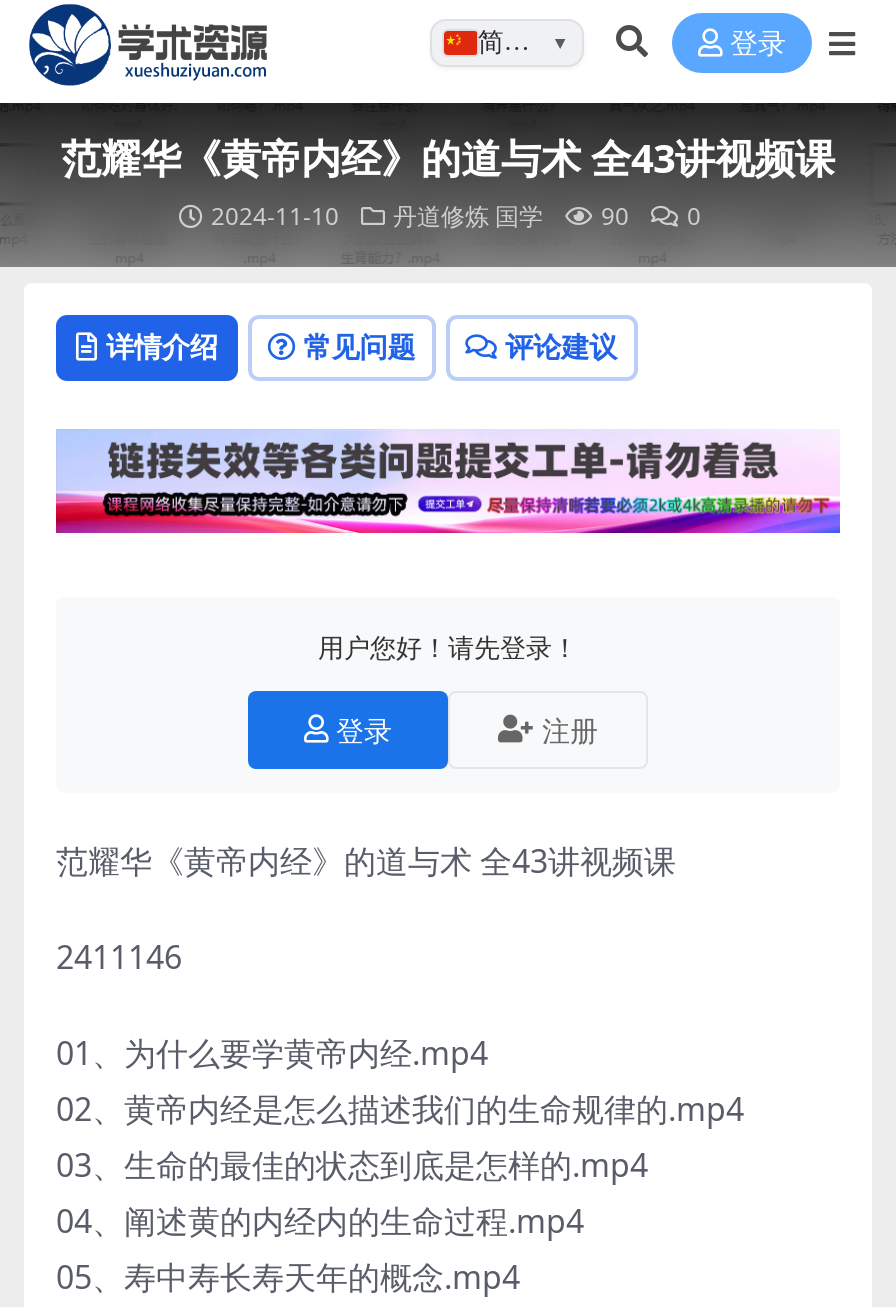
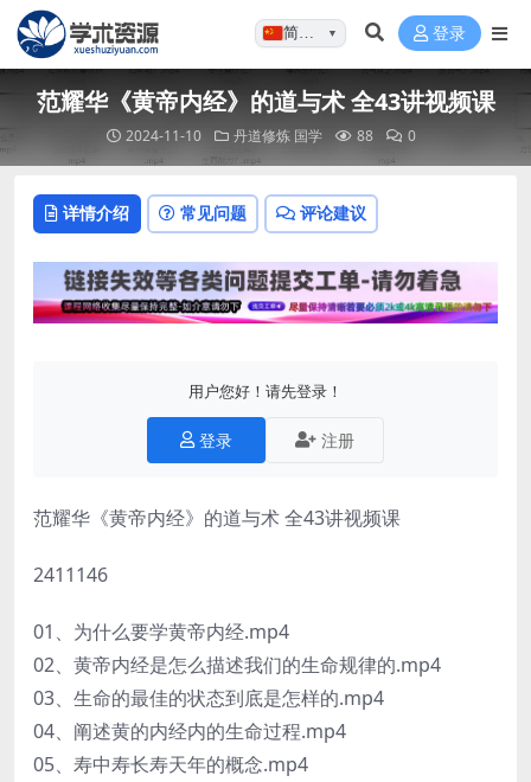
[211,199,701,233] 2024-11-10 丹道修炼 国学 90 0 -> [125,126,415,146] 2024-11-10 丹道修炼 国学 88 0

